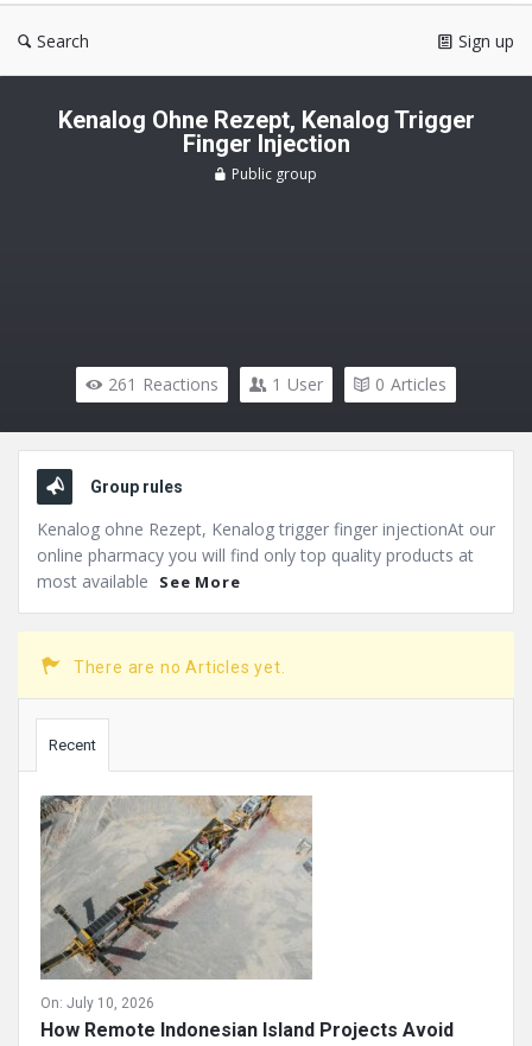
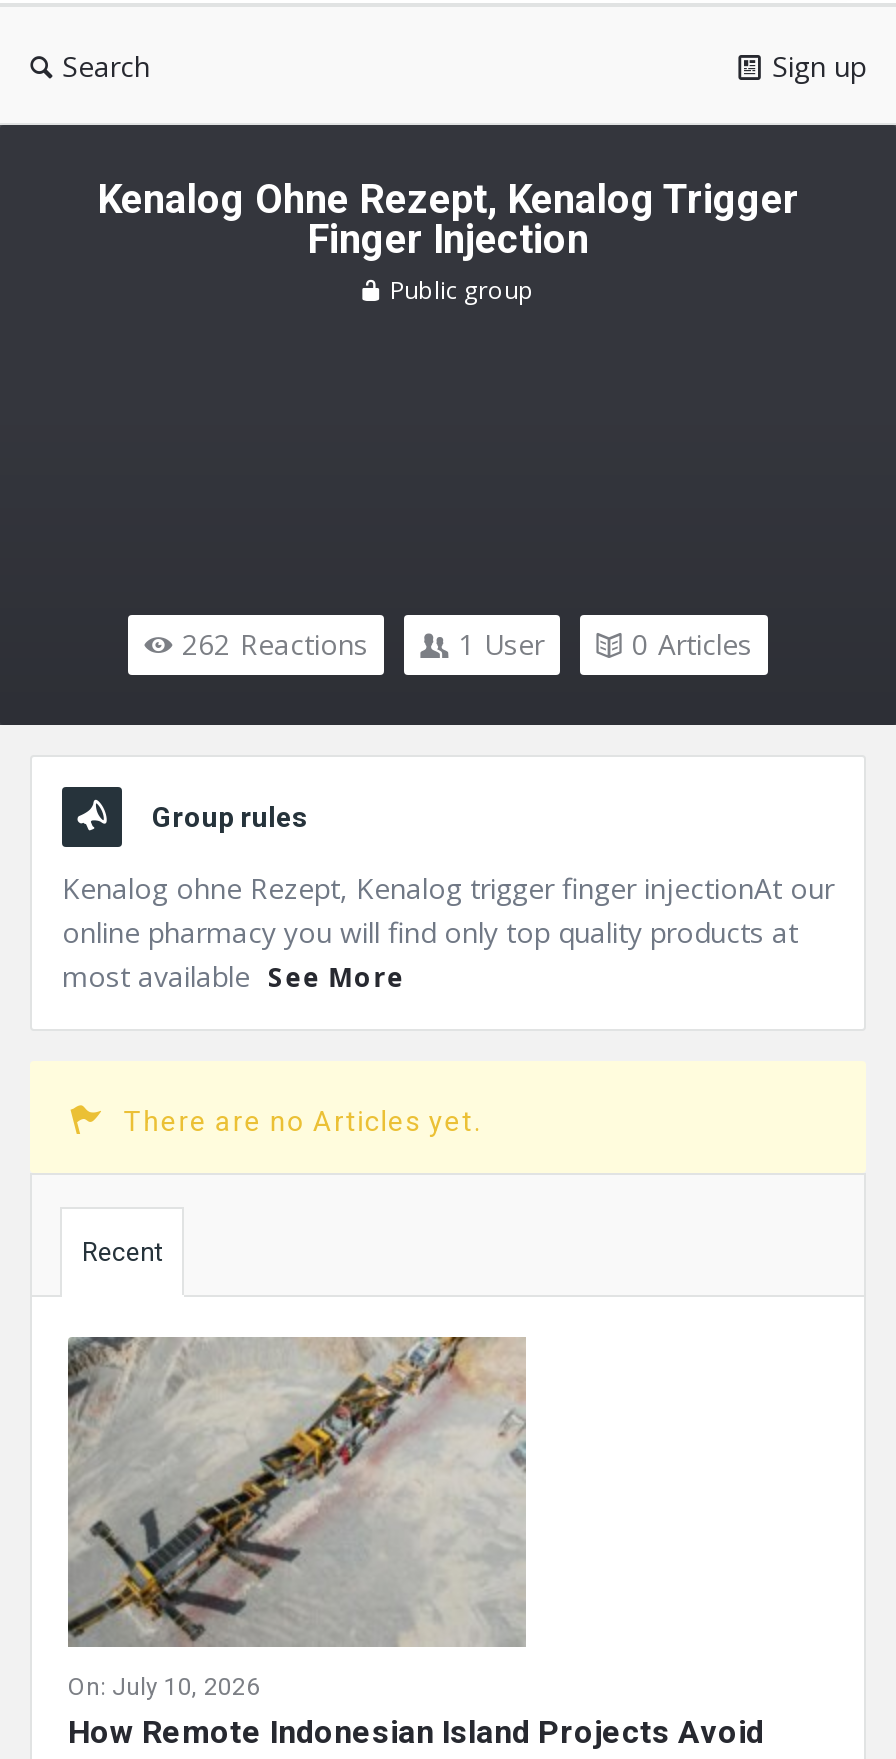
[108,373,218,395] 261 Reactions -> [182,625,368,663] 262 Reactions

